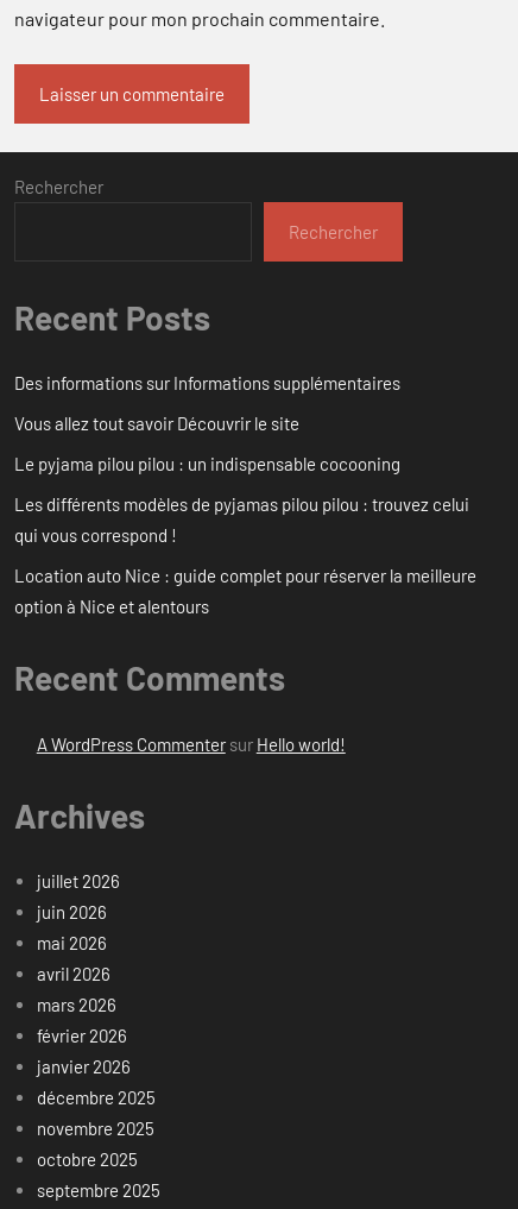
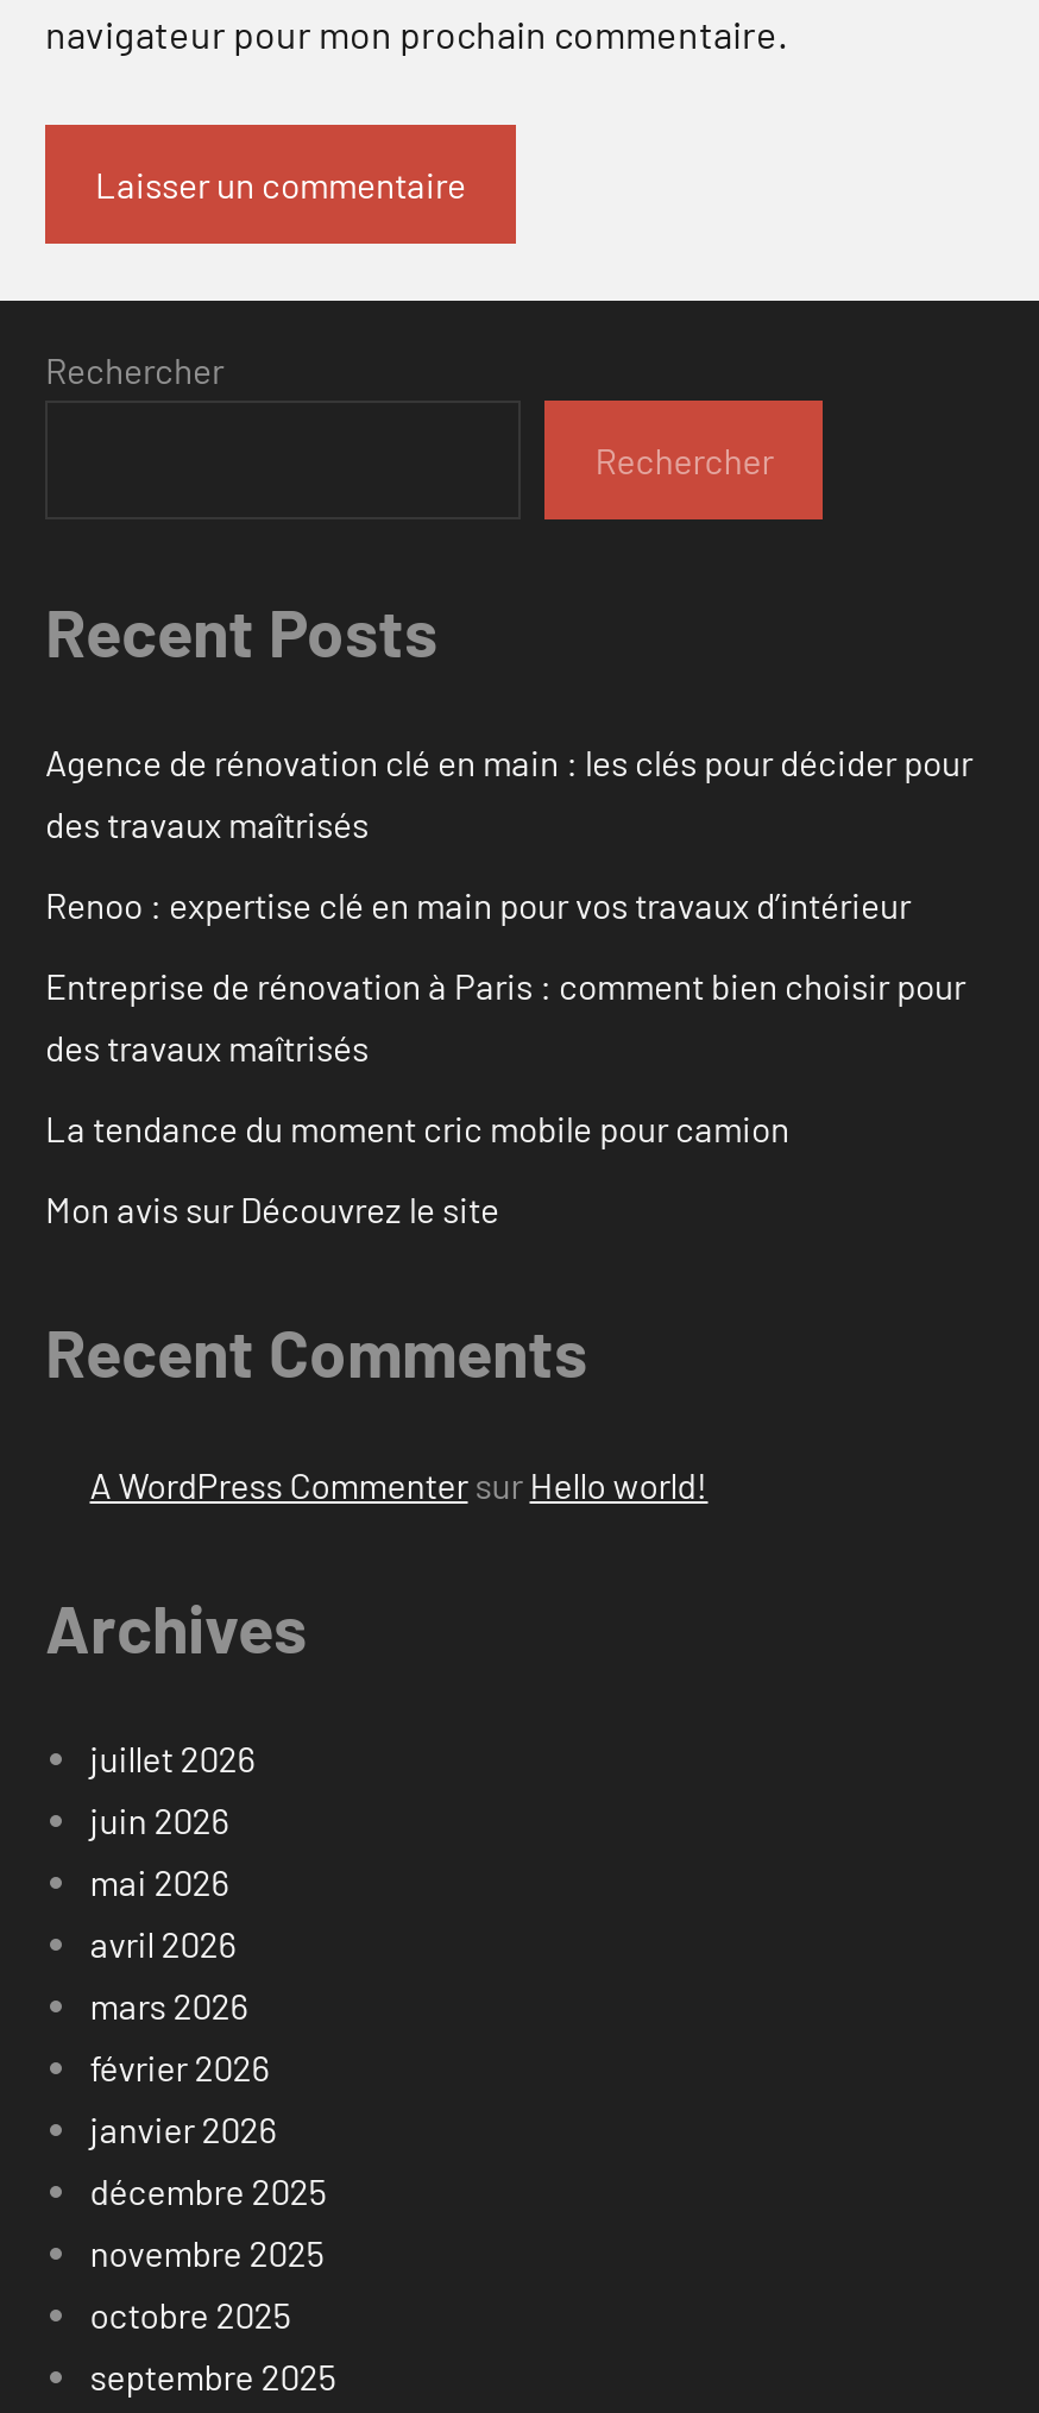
[14,372,400,394] Des informations sur Informations supplémentaires -> [45,741,972,846] Agence de rénovation clé en main : les clés pour décider pour | des travaux maîtrisés
[14,413,299,434] Vous allez tout savoir Découvrir le site -> [45,884,911,927] Renoo : expertise clé en main pour vos travaux d’intérieur
[14,453,400,475] Le pyjama pilou pilou : un indispensable cocooning -> [45,965,965,1069] Entreprise de rénovation à Paris : comment bien choisir pour | des travaux maîtrisés
[14,494,469,546] Les différents modèles de pyjamas pilou pilou : trouvez celui | qui vous correspond ! -> [45,1107,789,1150] La tendance du moment cric mobile pour camion
[14,565,476,617] Location auto Nice : guide complet pour réserver la meilleure | option à Nice et alentours -> [45,1188,499,1231] Mon avis sur Découvrez le site

